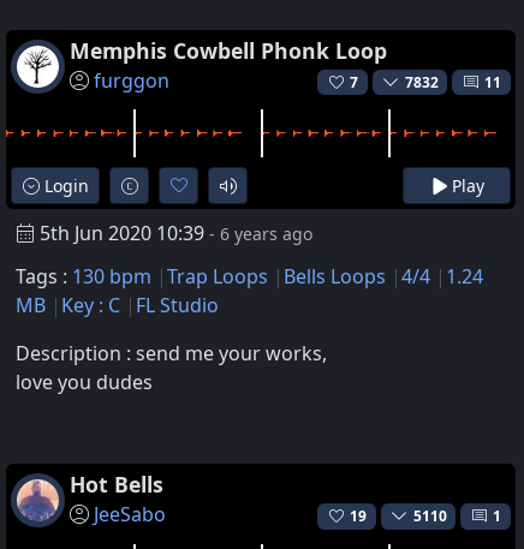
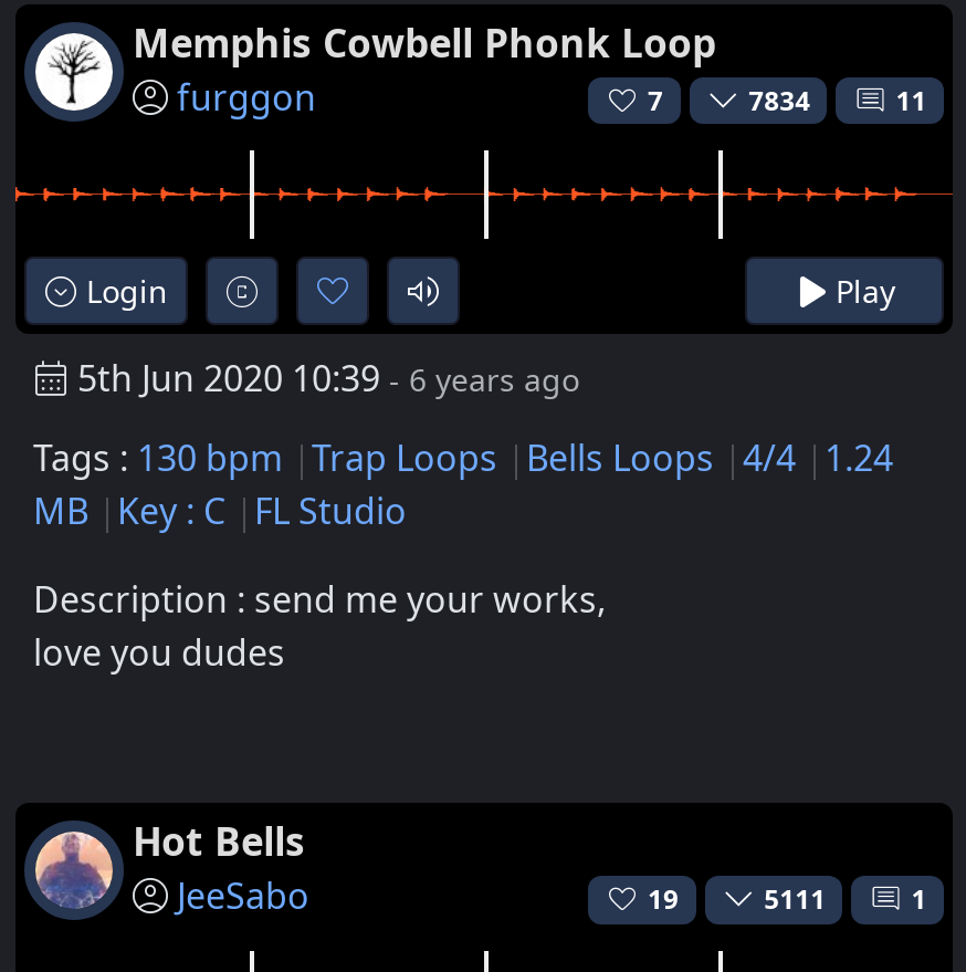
[405,72,438,93] 7832 -> [748,82,810,120] 7834
[413,506,447,527] 5110 -> [764,881,826,919] 5111

